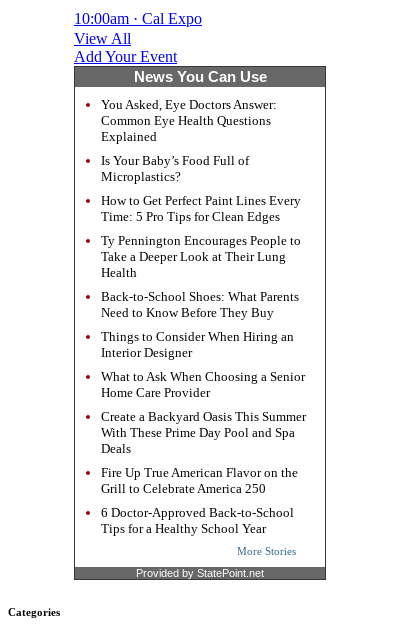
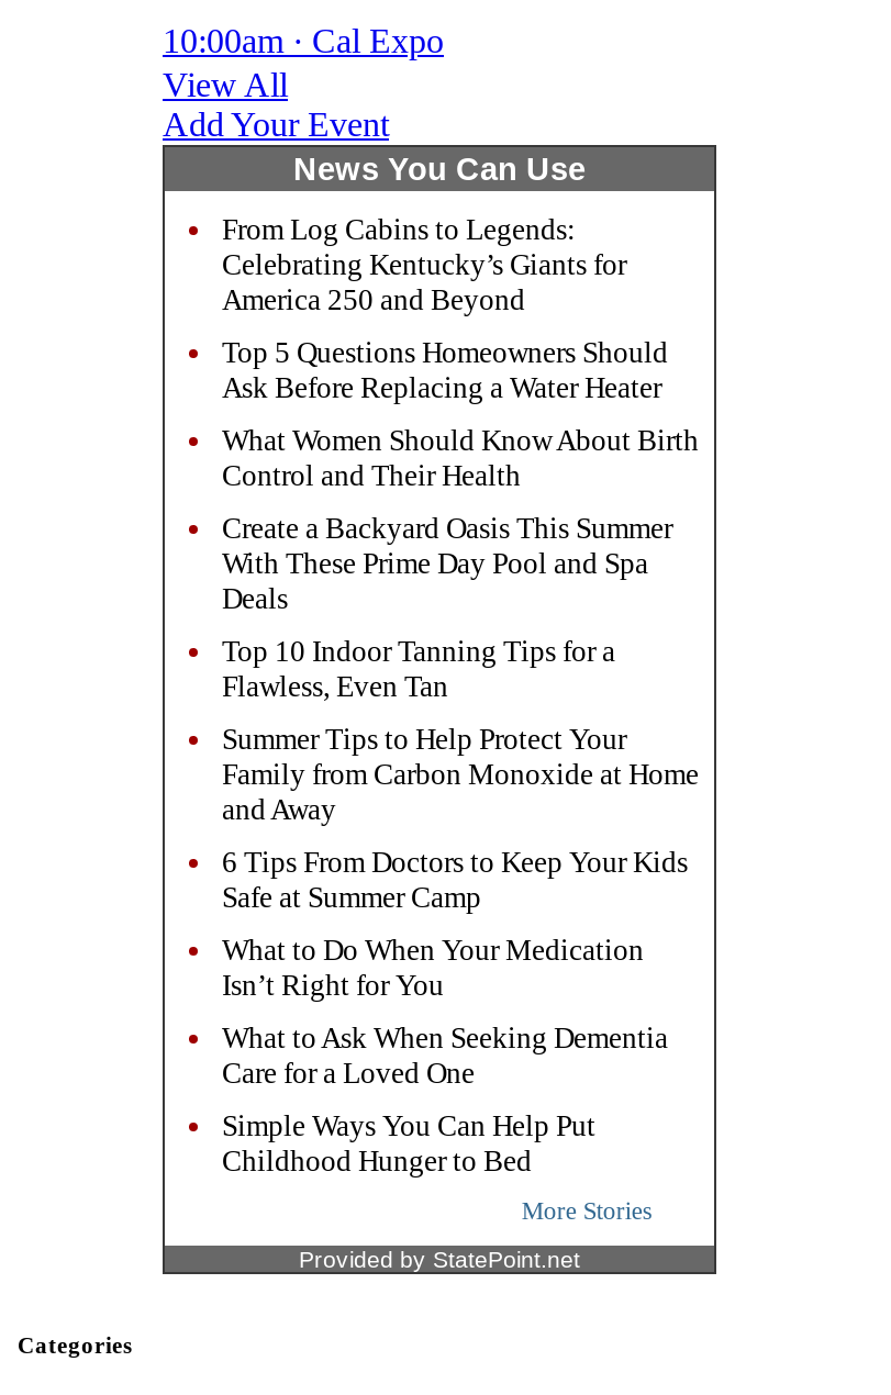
[101,97,305,400] You Asked, Eye Doctors Answer: | Common Eye Health Questions | Explained | Is Your Baby’s Food Full of | Microplastics? | How to Get Perfect Paint Lines Every | Time: 5 Pro Tips for Clean Edges | Ty Pennington Encourages People to | Take a Deeper Look at Their Lung | Health | Back-to-School Shoes: What Parents | Need to Know Before They Buy | Things to Consider When Hiring an | Interior Designer | What to Ask When Choosing a Senior | Home Care Provider -> [222,212,699,491] From Log Cabins to Legends: | Celebrating Kentucky’s Giants for | America 250 and Beyond | Top 5 Questions Homeowners Should | Ask Before Replacing a Water Heater | What Women Should Know About Birth | Control and Their Health
moved [101,409,306,456] -> [222,511,672,614]: Create a Backyard Oasis This Summer | With These Prime Day Pool and Spa | Deals
[101,465,298,536] Fire Up True American Flavor on the | Grill to Celebrate America 250 | 6 Doctor-Approved Back-to-School | Tips for a Healthy School Year -> [222,634,699,1177] Top 10 Indoor Tanning Tips for a | Flawless, Even Tan | Summer Tips to Help Protect Your | Family from Carbon Monoxide at Home | and Away | 6 Tips From Doctors to Keep Your Kids | Safe at Summer Camp | What to Do When Your Medication | Isn’t Right for You | What to Ask When Seeking Dementia | Care for a Loved One | Simple Ways You Can Help Put | Childhood Hunger to Bed

